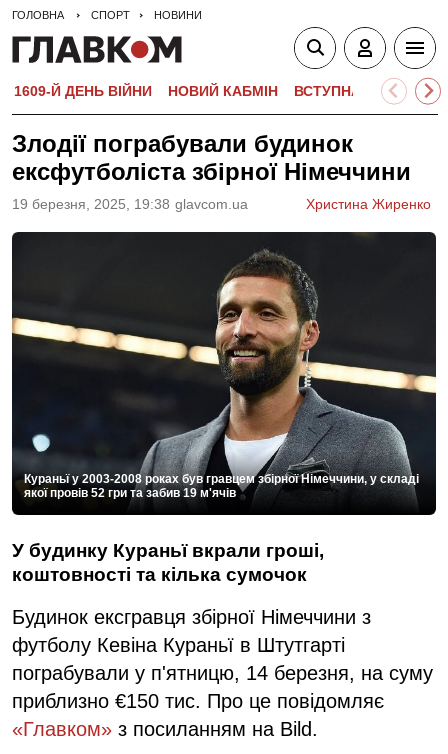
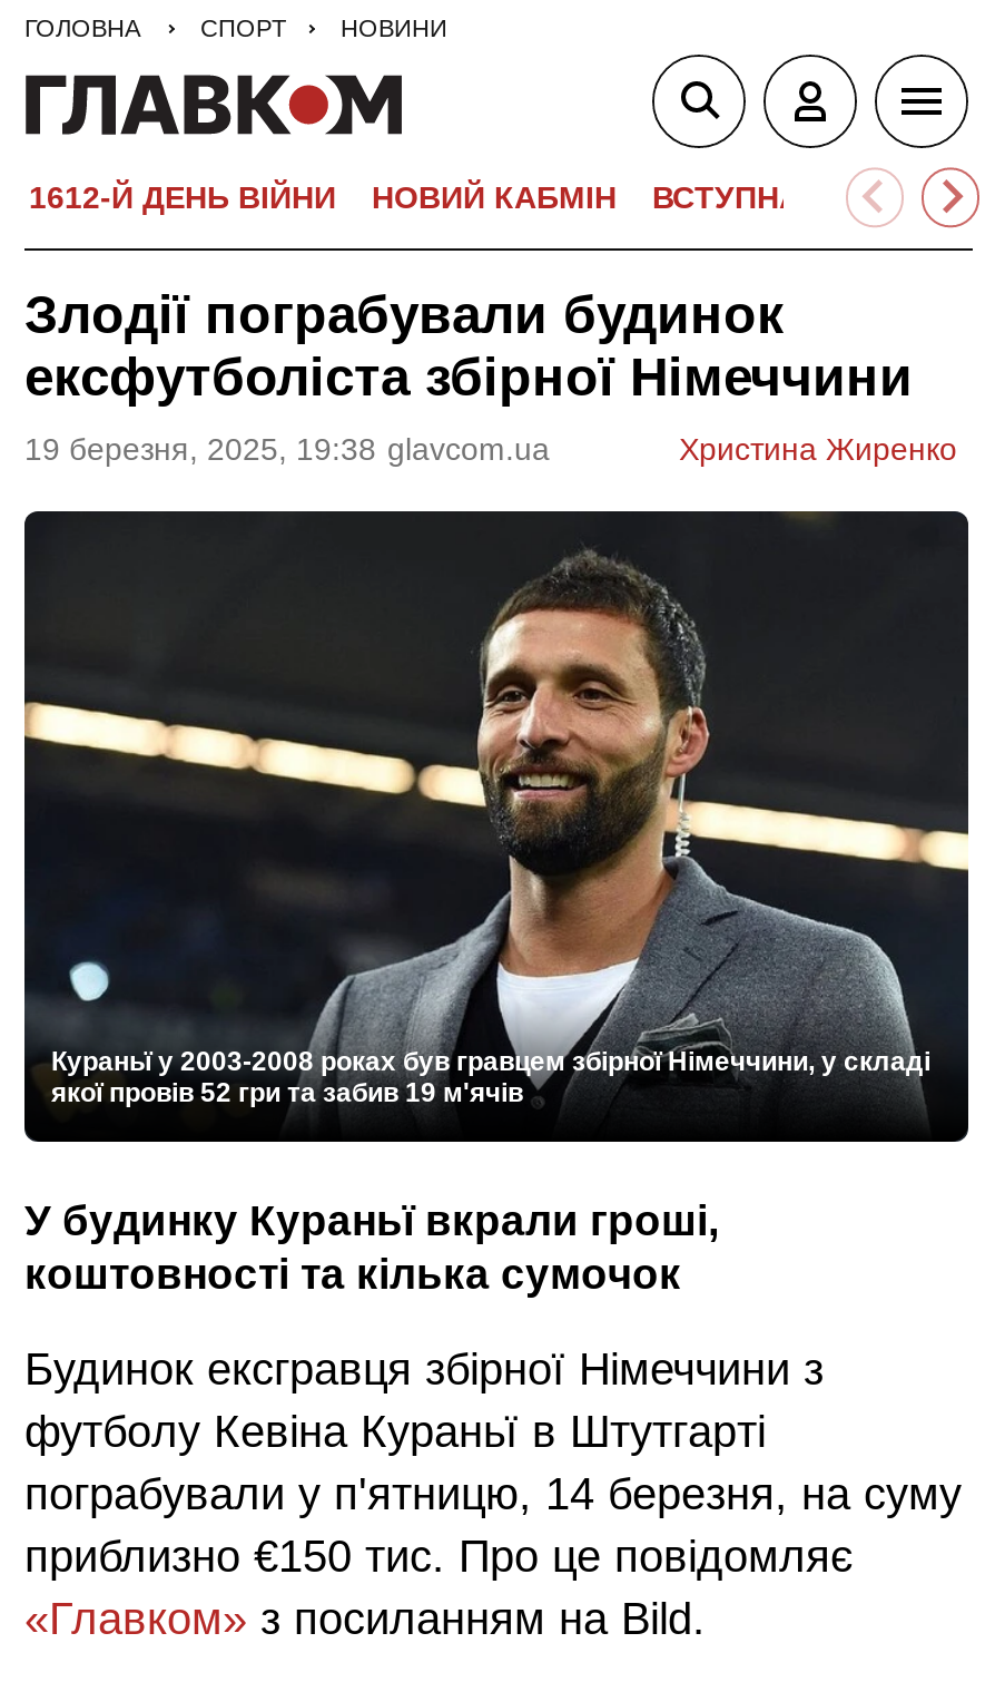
[14,83,152,99] 1609-Й ДЕНЬ ВІЙНИ -> [29,179,336,215] 1612-Й ДЕНЬ ВІЙНИ

